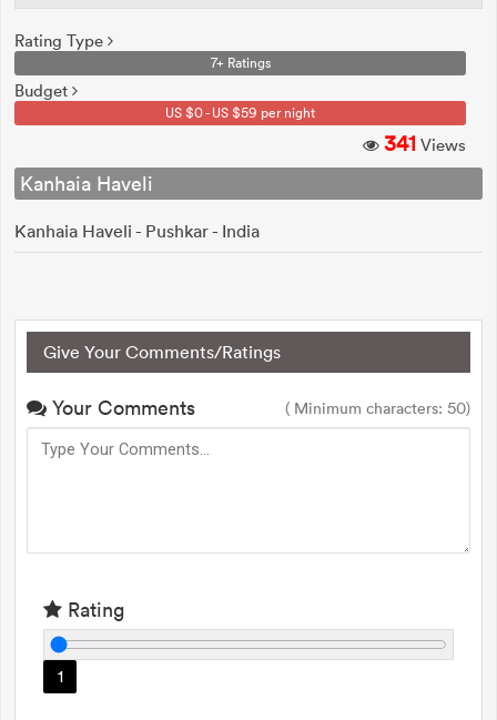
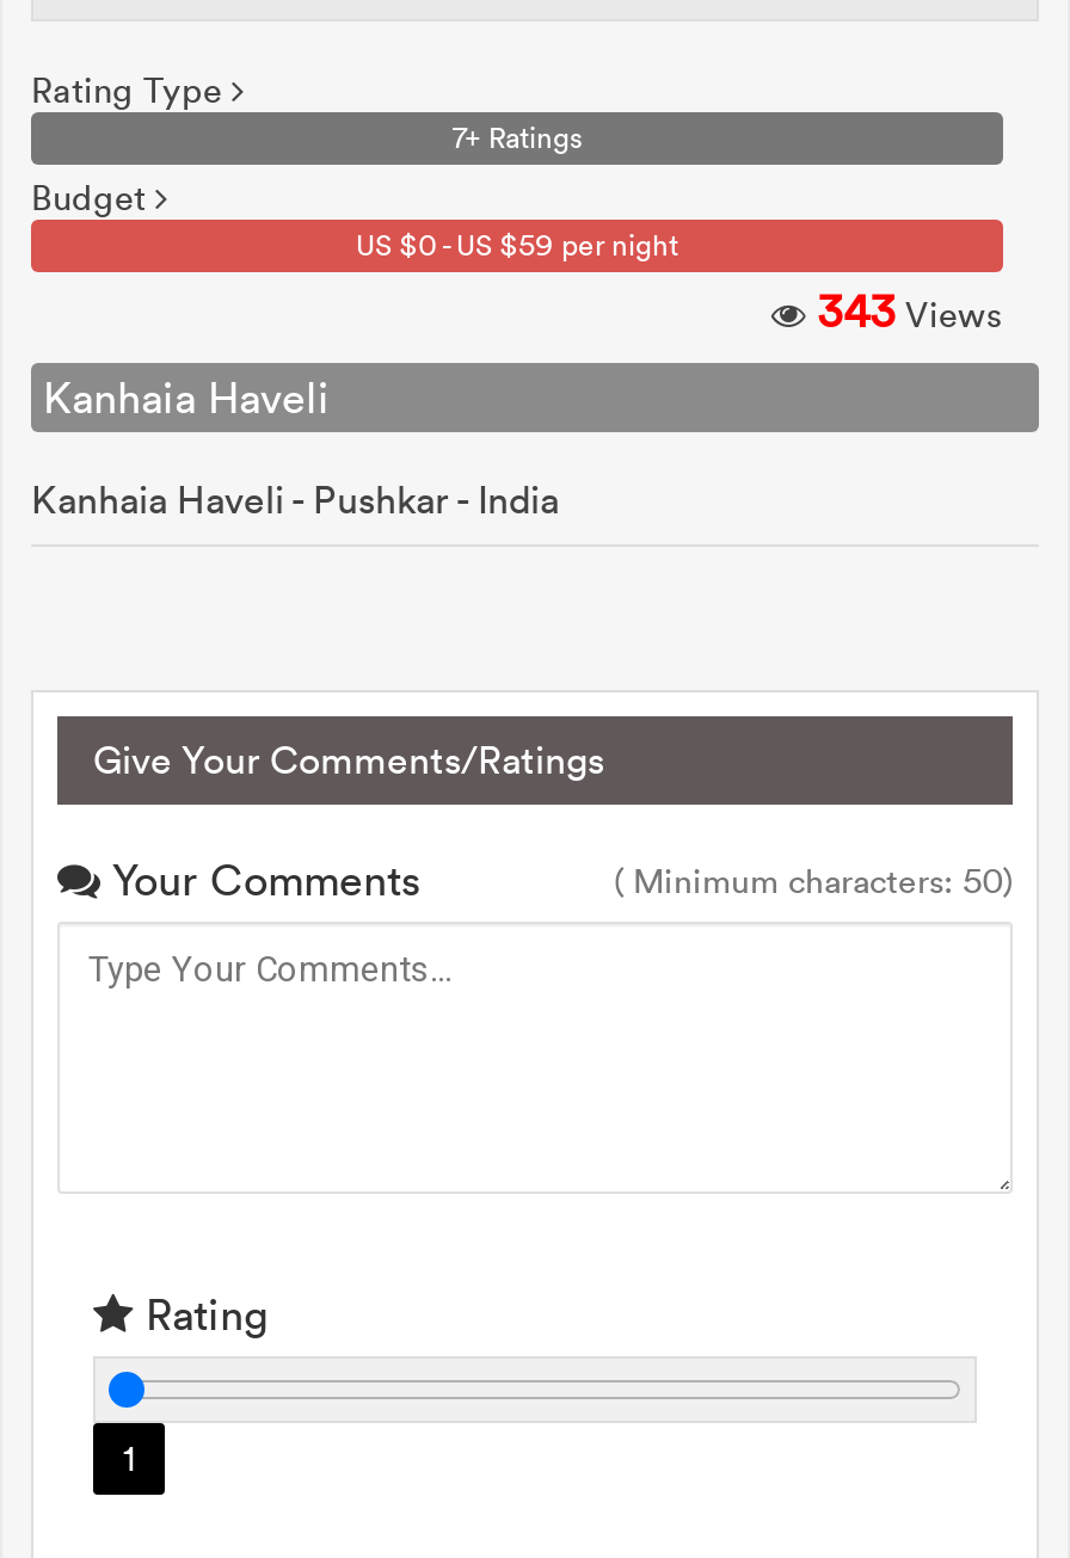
[384,131,466,156] 341 Views -> [817,283,1003,338] 343 Views

